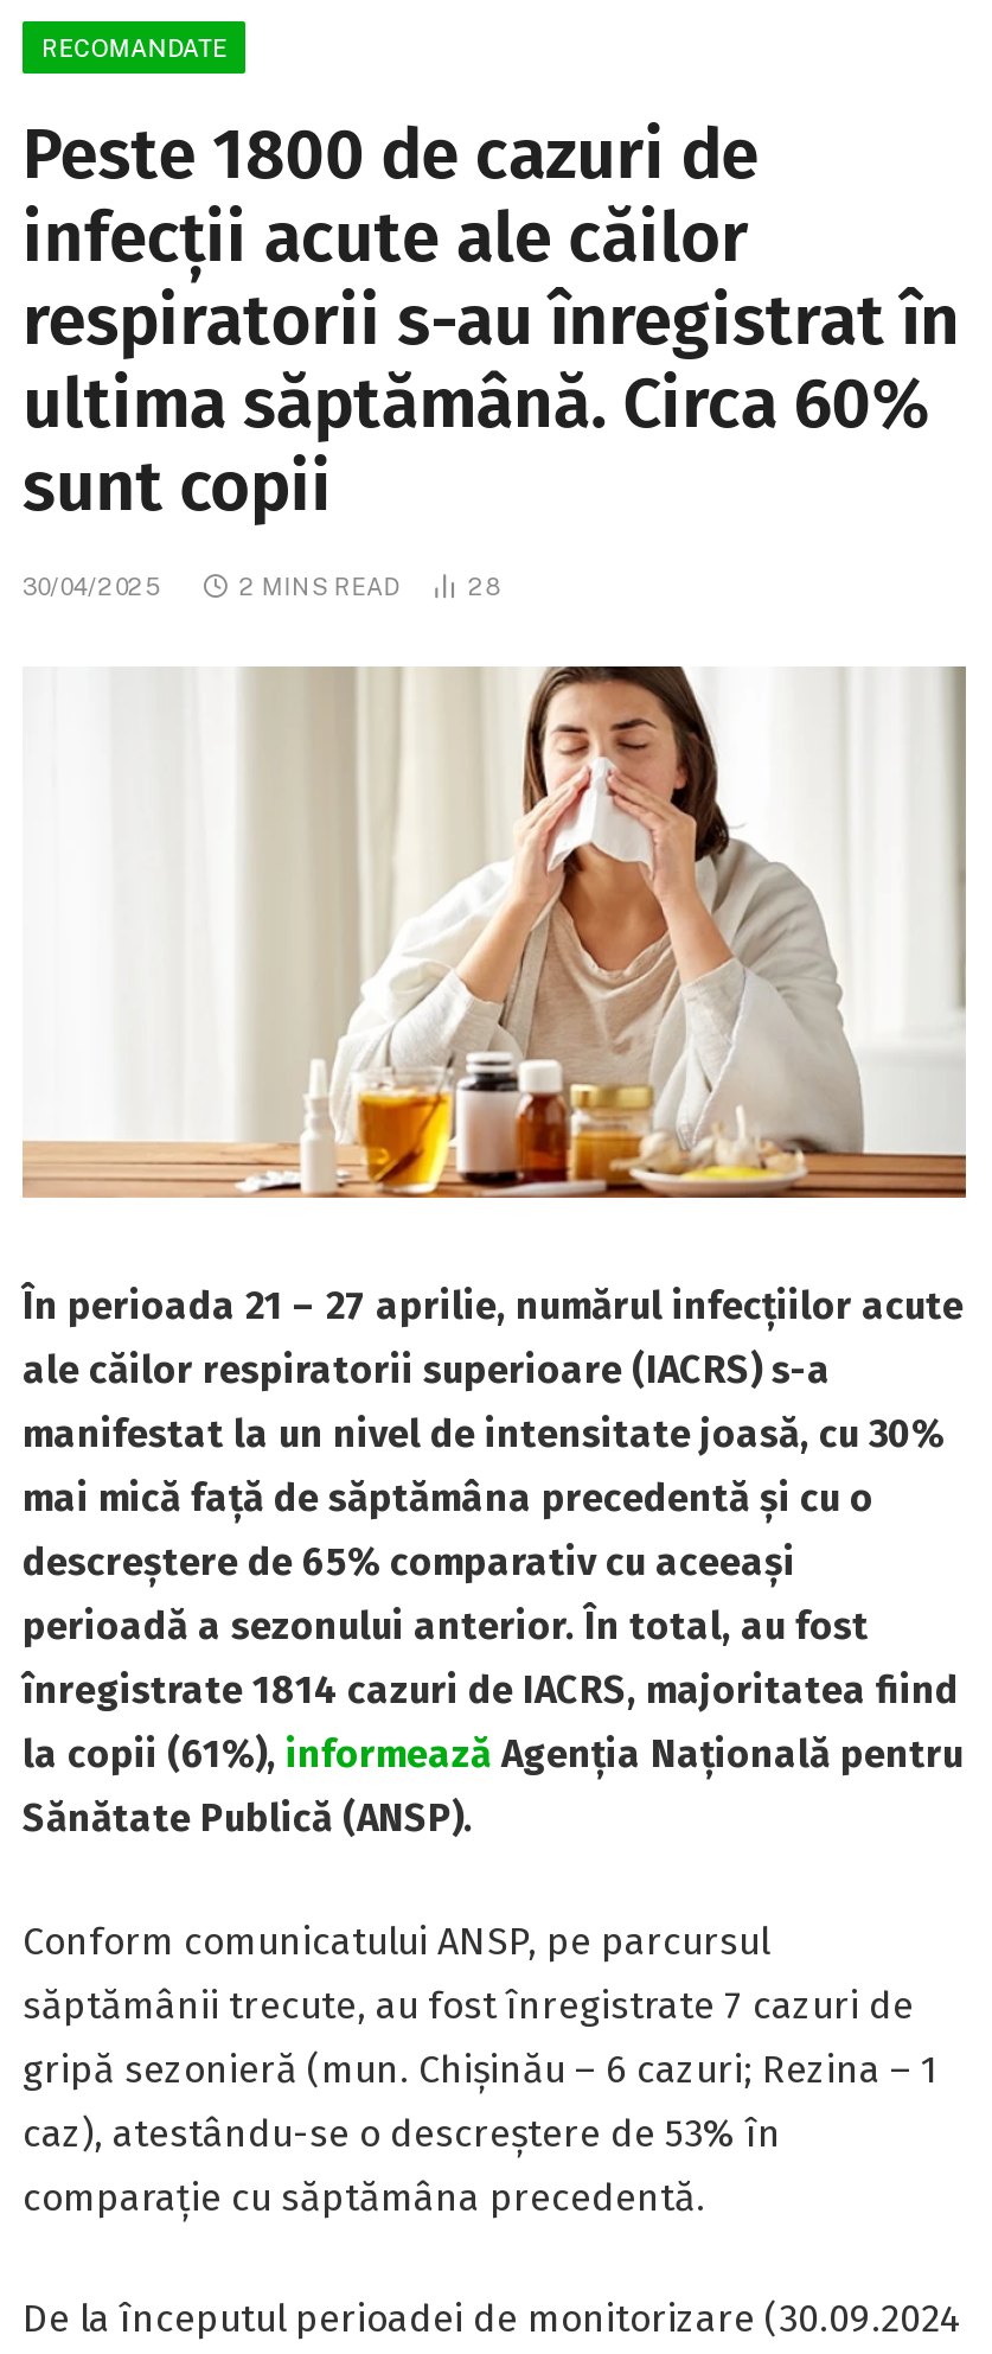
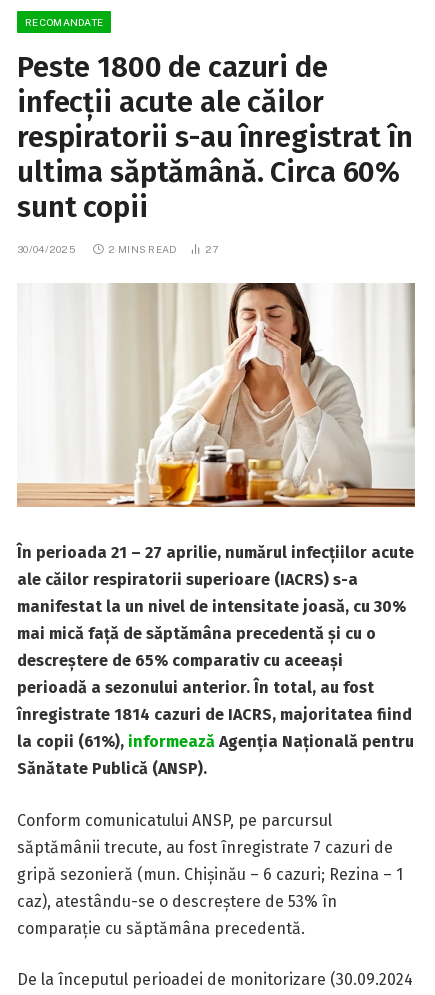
[468,572,500,600] 28 -> [205,243,218,255] 27

